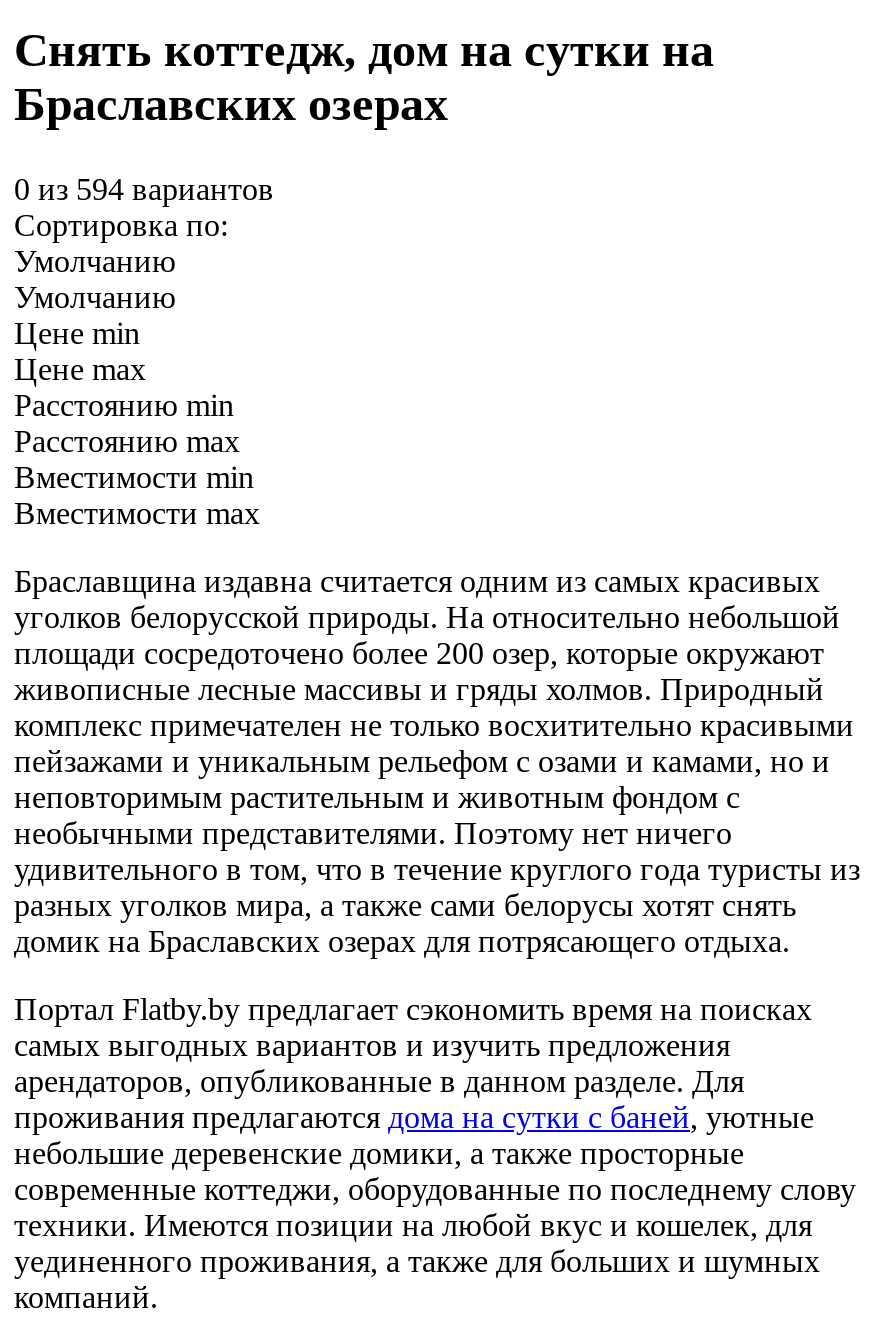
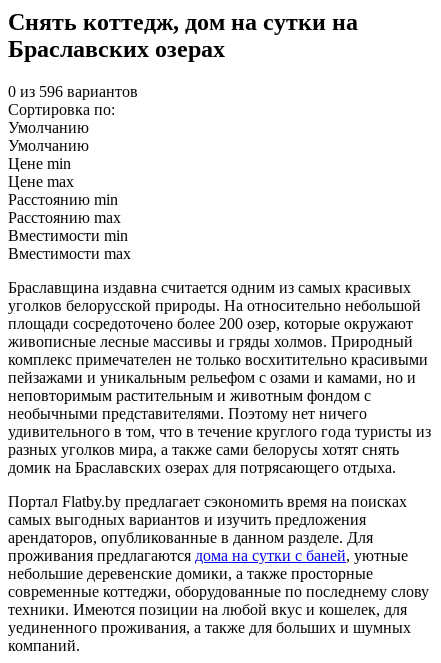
[14,172,274,206] 0 из 594 вариантов -> [8,83,138,100] 0 из 596 вариантов

